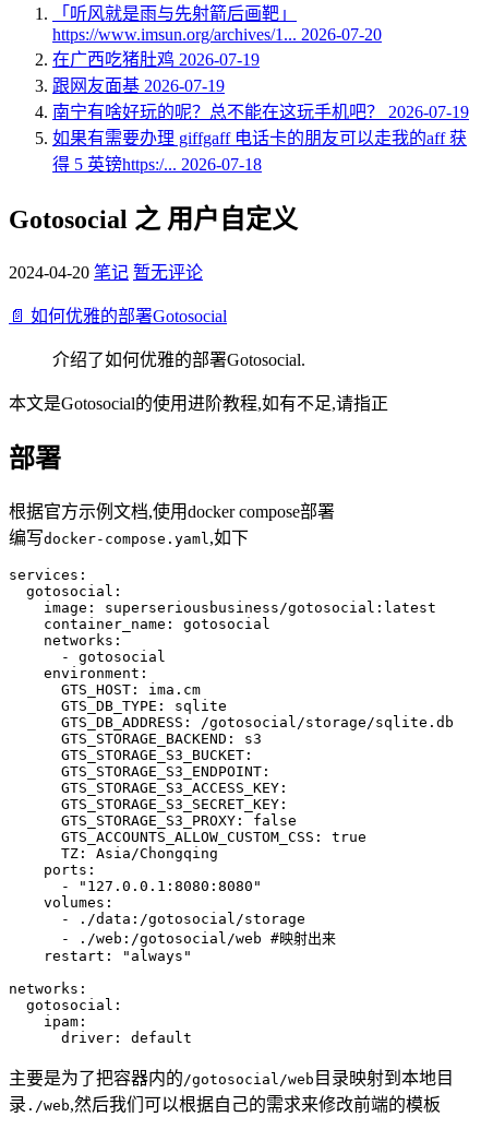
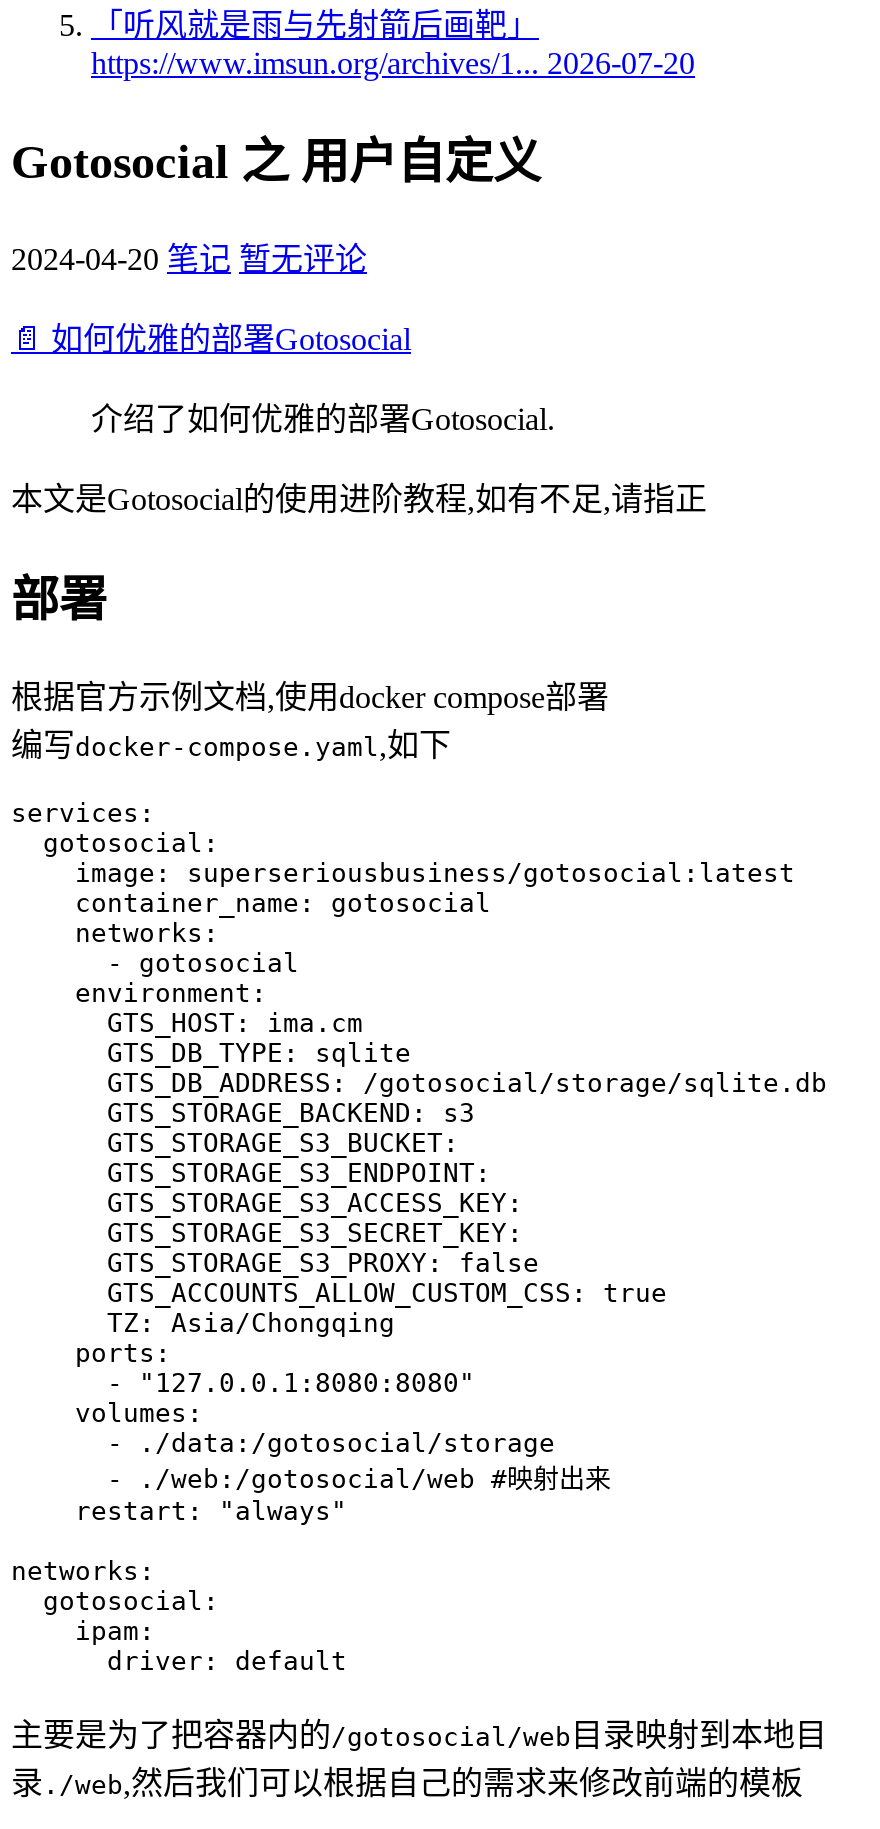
[52,50,469,174] 在广西吃猪肚鸡 2026-07-19 | 跟网友面基 2026-07-19 | 南宁有啥好玩的呢？总不能在这玩手机吧？ 2026-07-19 | 如果有需要办理 giffgaff 电话卡的朋友可以走我的aff 获 | 得 5 英镑https:/... 2026-07-18 -> none

